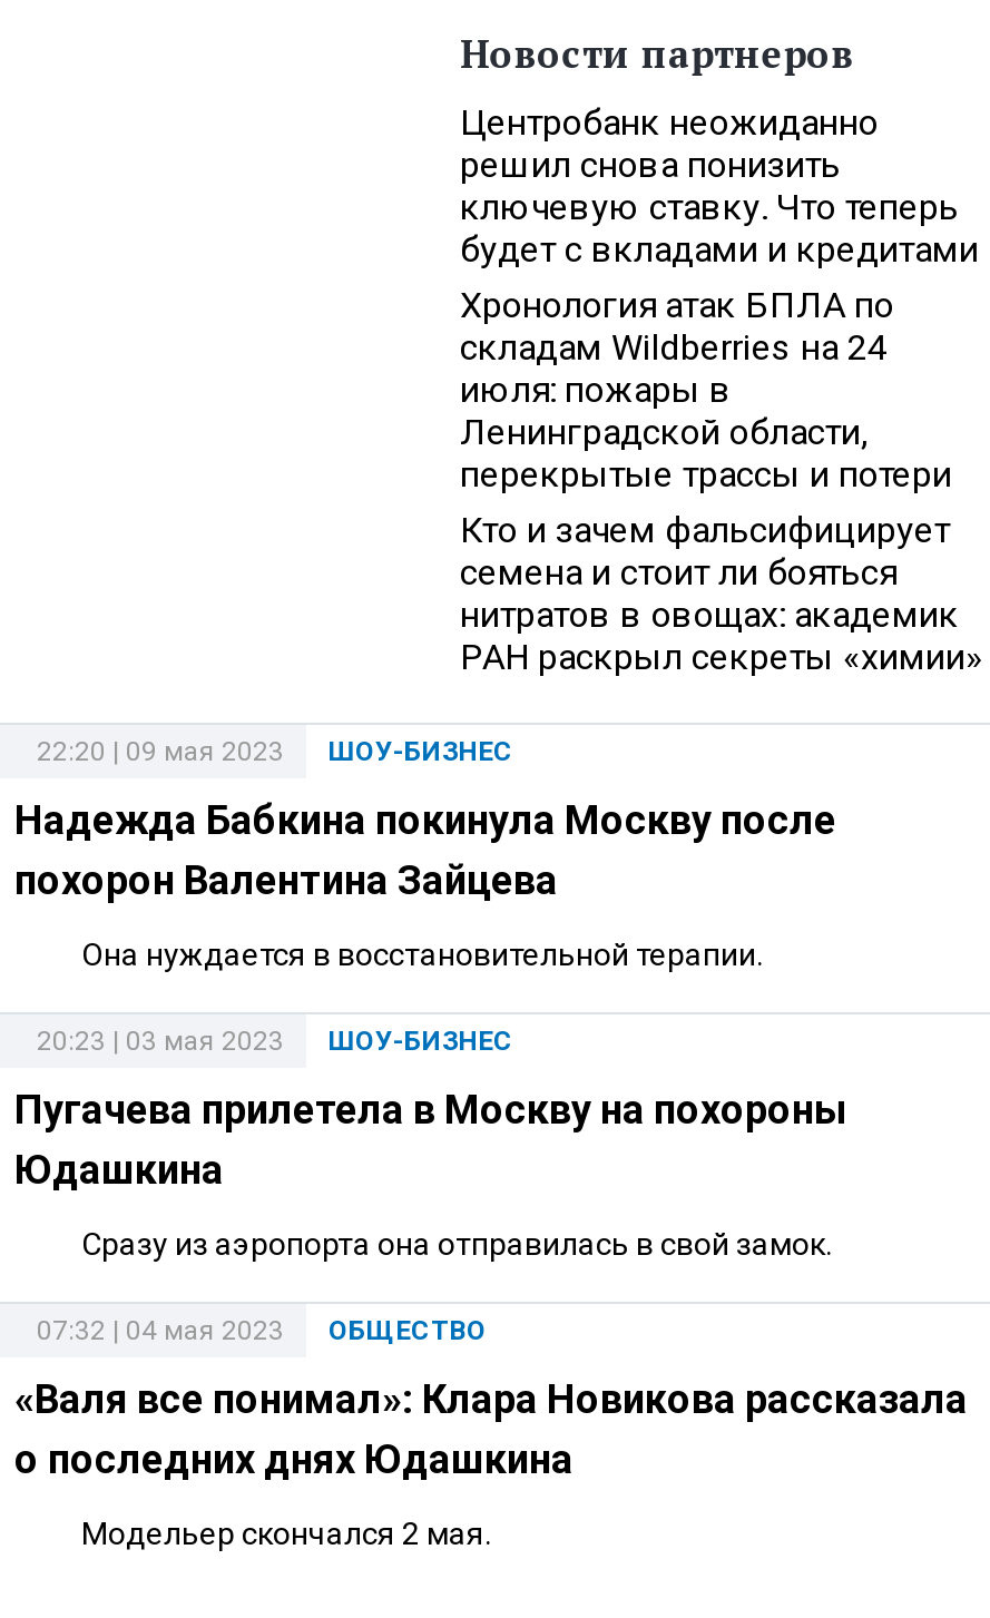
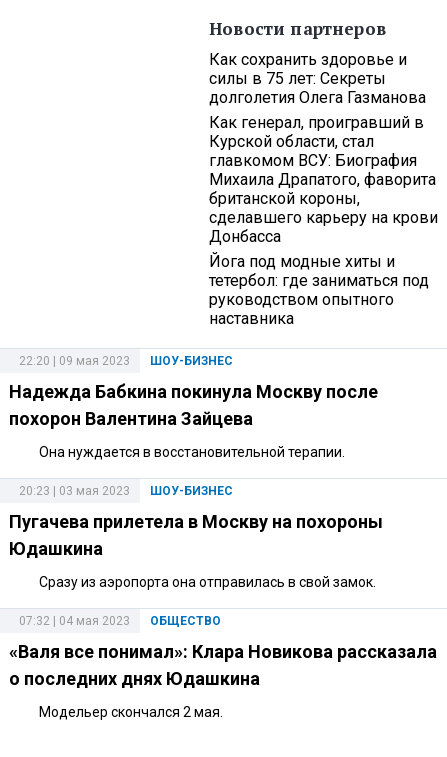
[460,103,983,679] Центробанк неожиданно | решил снова понизить | ключевую ставку. Что теперь | будет с вкладами и кредитами | Хронология атак БПЛА по | складам Wildberries на 24 | июля: пожары в | Ленинградской области, | перекрытые трассы и потери | Кто и зачем фальсифицирует | семена и стоит ли бояться | нитратов в овощах: академик | РАН раскрыл секреты «химии» -> [209,50,438,328] Как сохранить здоровье и | силы в 75 лет: Секреты | долголетия Олега Газманова | Как генерал, проигравший в | Курской области, стал | главкомом ВСУ: Биография | Михаила Драпатого, фаворита | британской короны, | сделавшего карьеру на крови | Донбасса | Йога под модные хиты и | тетербол: где заниматься под | руководством опытного | наставника

